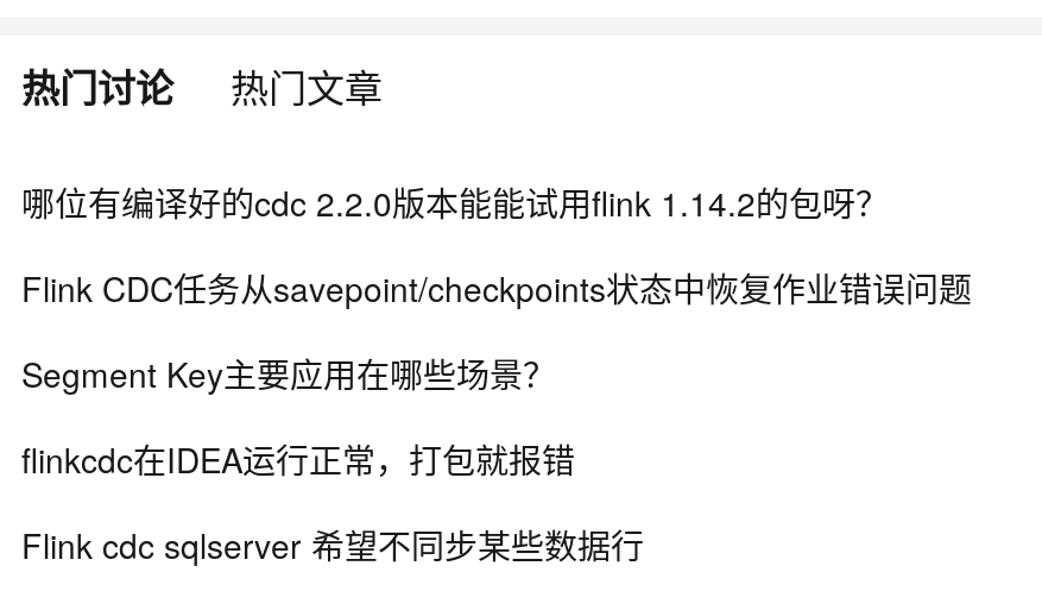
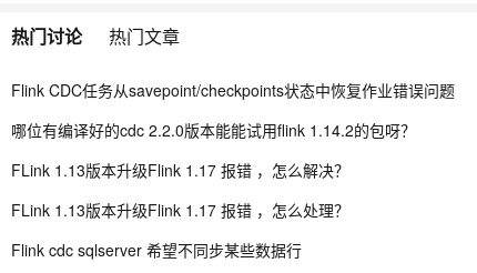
moved [21,179,889,226] -> [11,119,416,141]: 哪位有编译好的cdc 2.2.0版本能能试用flink 1.14.2的包呀？
moved [21,264,972,312] -> [11,79,455,101]: Flink CDC任务从savepoint/checkpoints状态中恢复作业错误问题
[21,350,575,483] Segment Key主要应用在哪些场景？ | flinkcdc在IDEA运行正常，打包就报错 -> [11,159,349,221] FLink 1.13版本升级Flink 1.17 报错 ，怎么解决？ | FLink 1.13版本升级Flink 1.17 报错 ，怎么处理？

